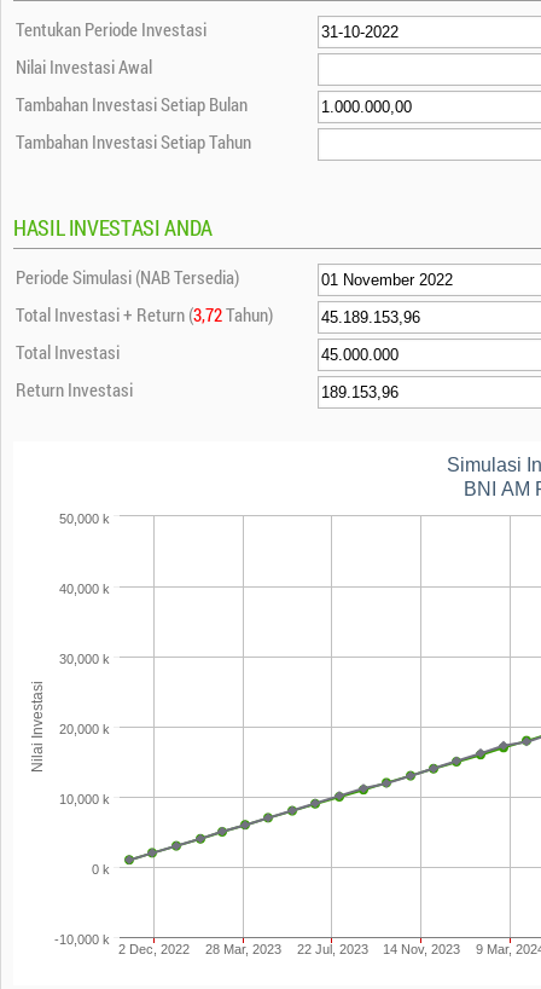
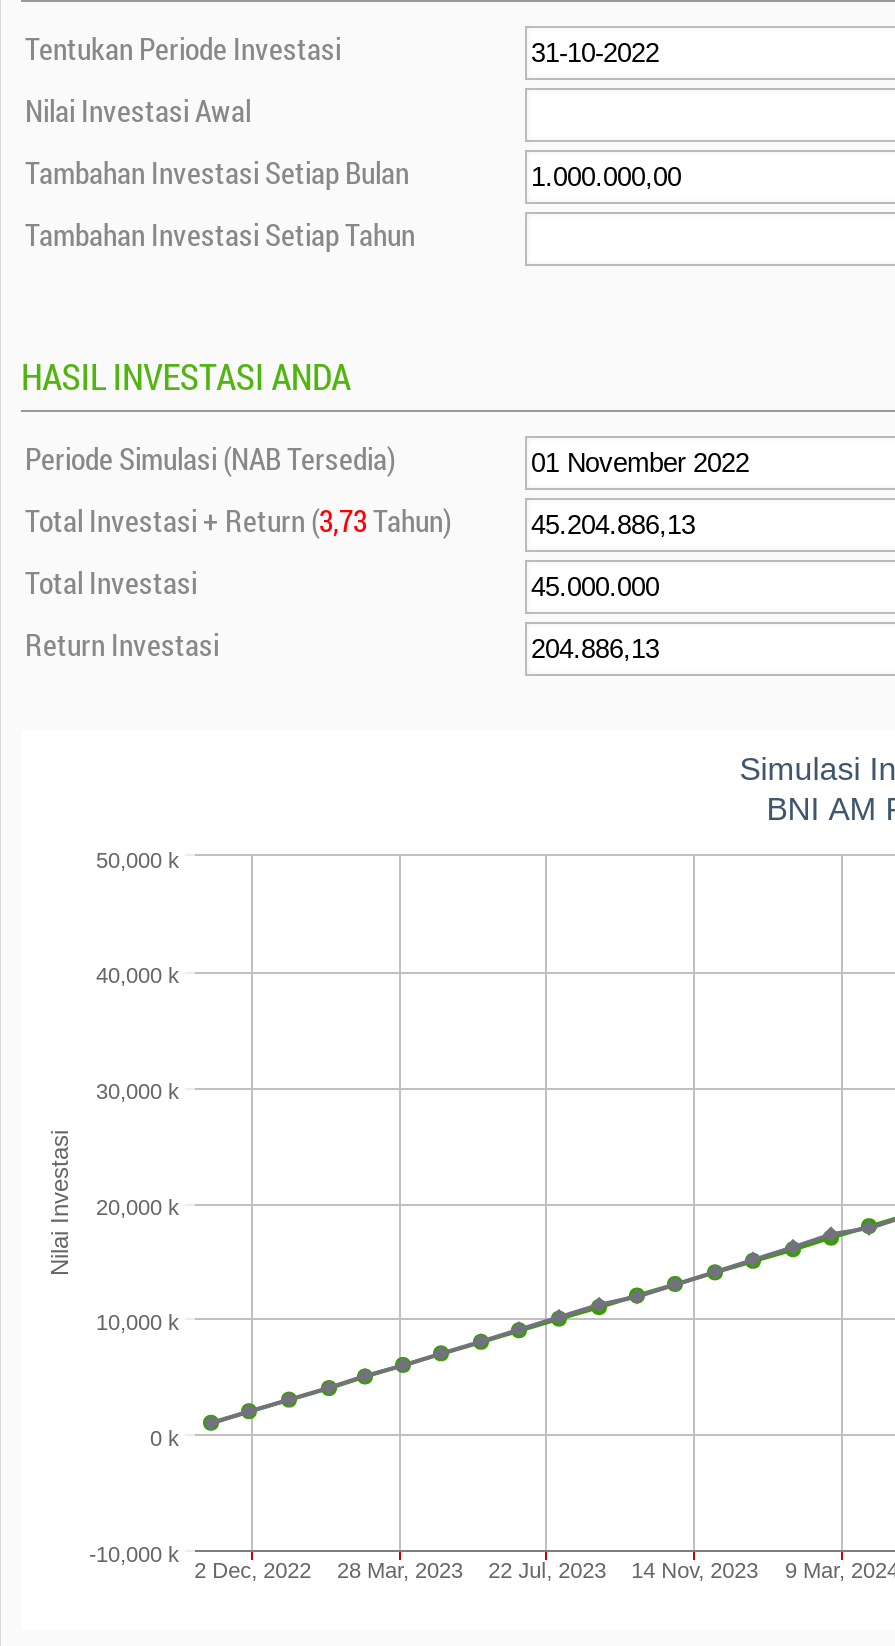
[16,302,273,326] Total Investasi + Return (3,72 Tahun) -> [25,500,451,540] Total Investasi + Return (3,73 Tahun)

